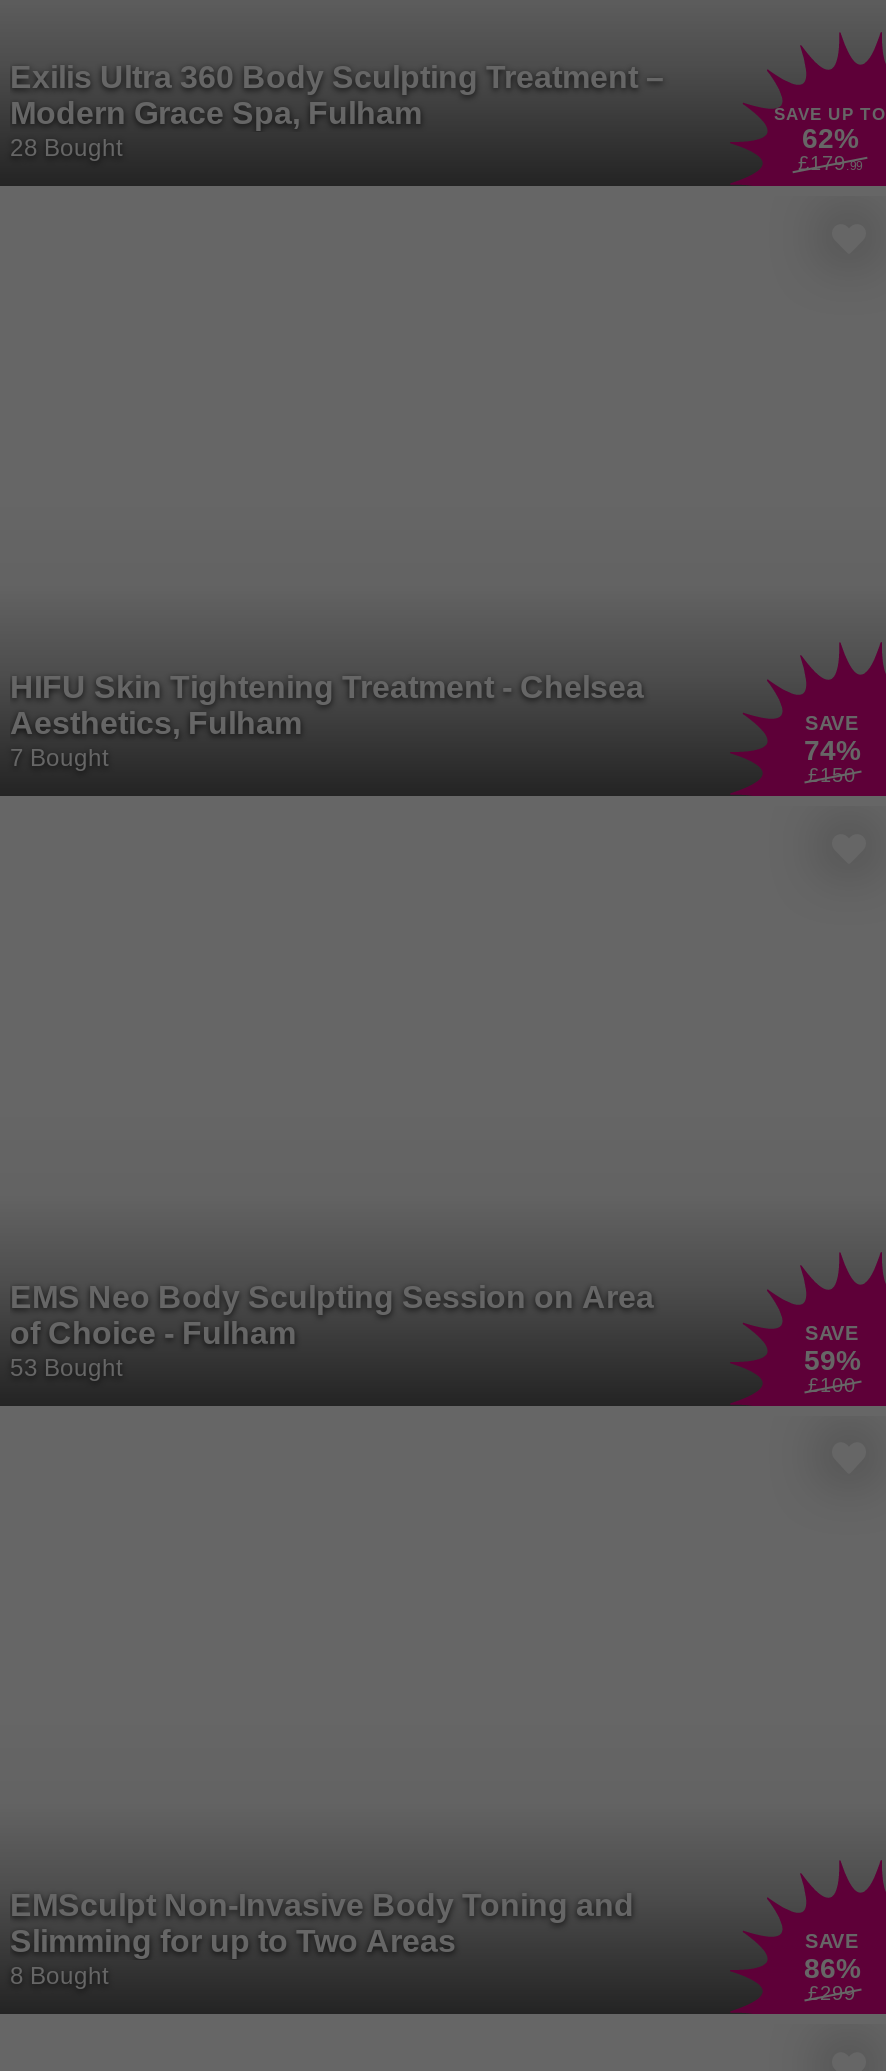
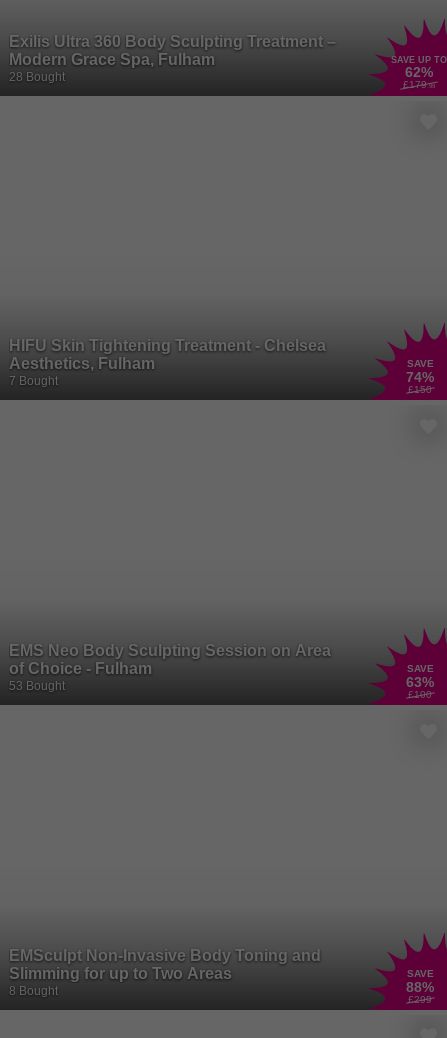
[804,1343,860,1375] 59% -> [406,674,434,690] 63%
[804,1952,860,1984] 86% -> [406,979,434,995] 88%

